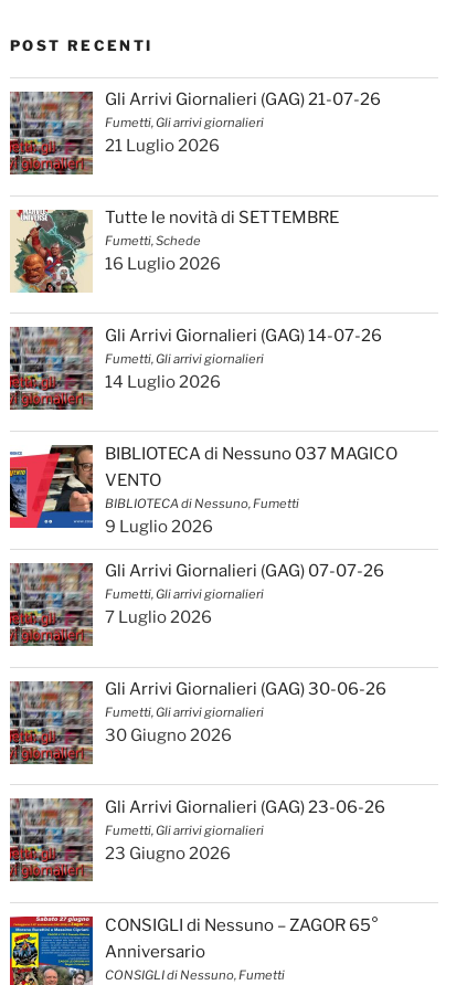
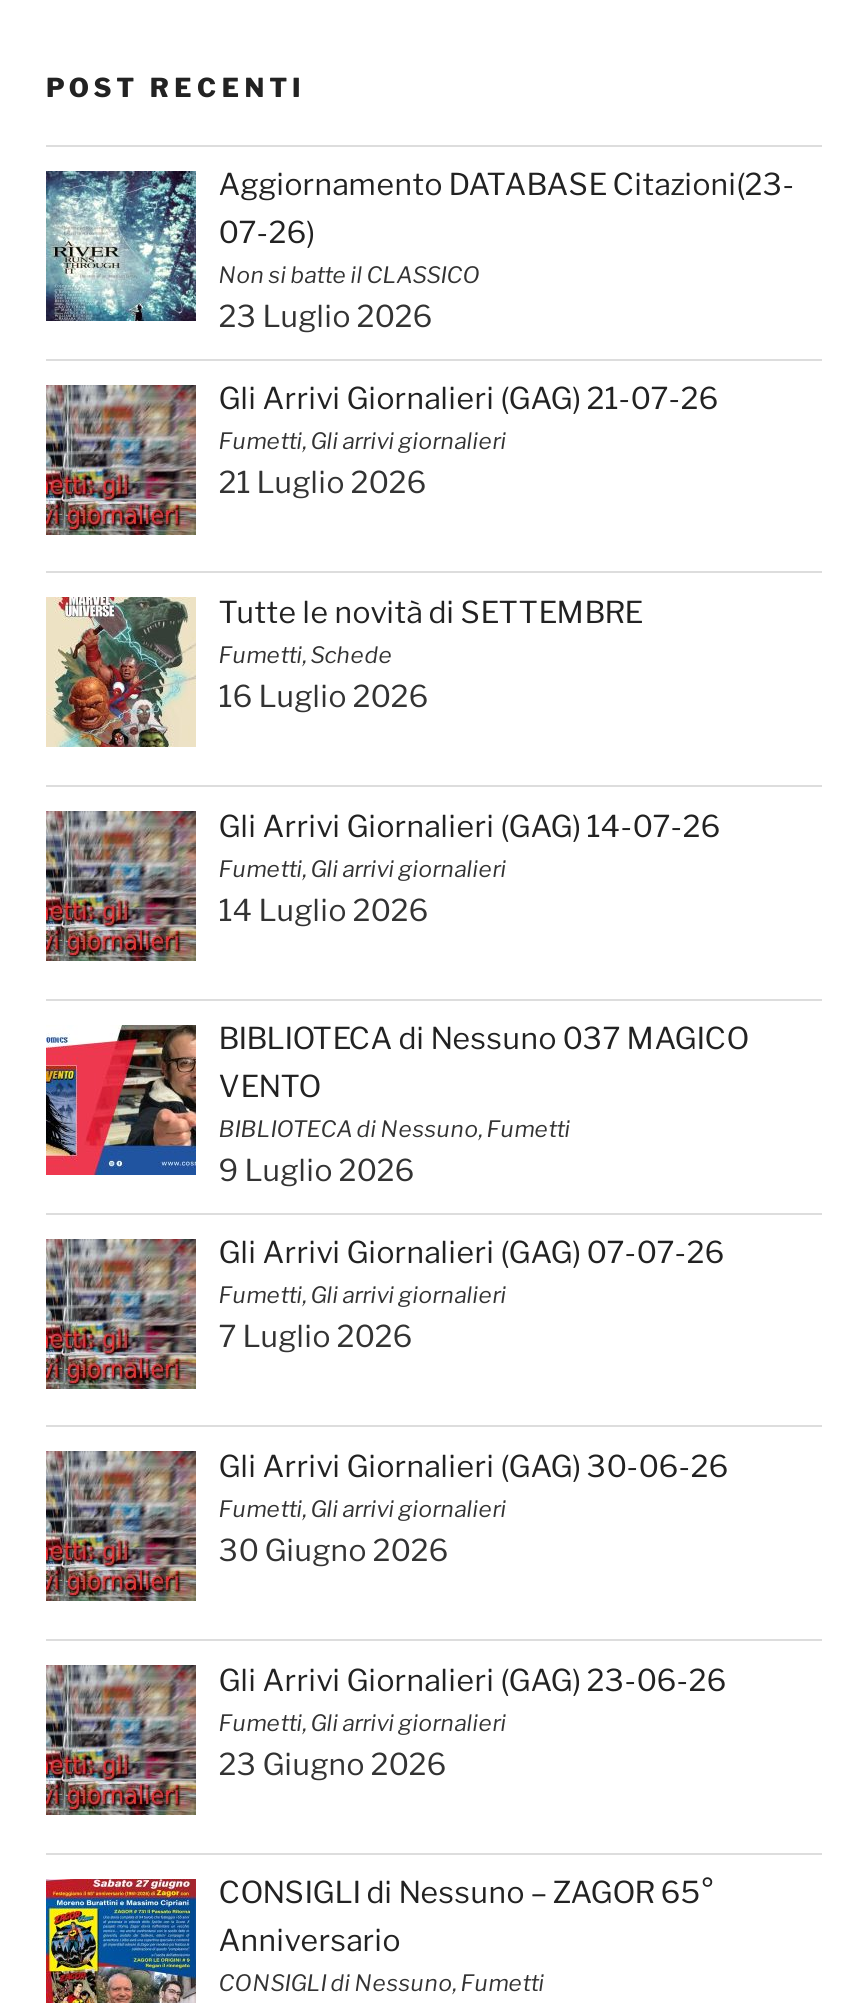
none -> [44,168,794,336] [image] | Aggiornamento DATABASE Citazioni(23- | 07-26) | Non si batte il CLASSICO | 23 Luglio 2026

